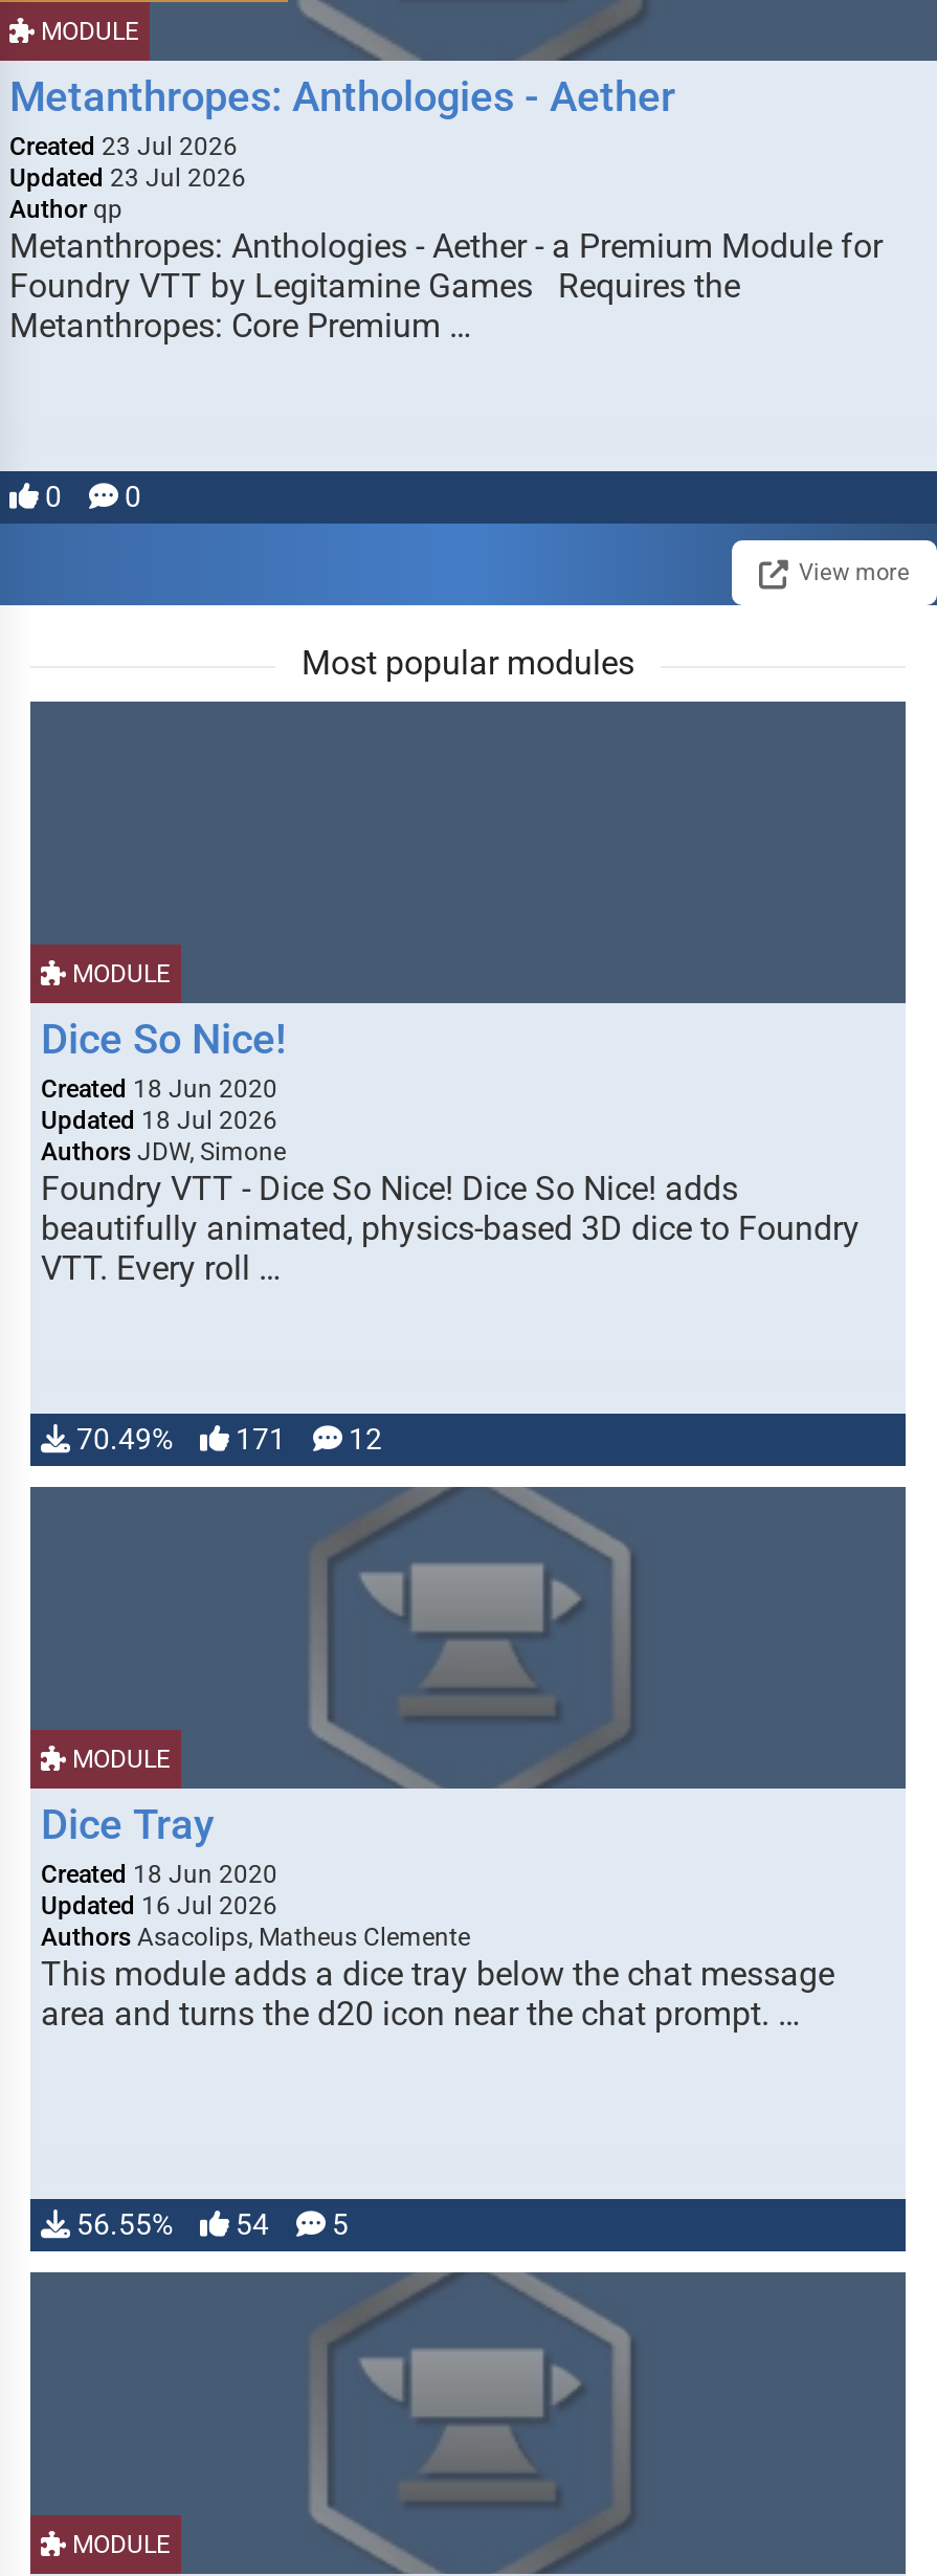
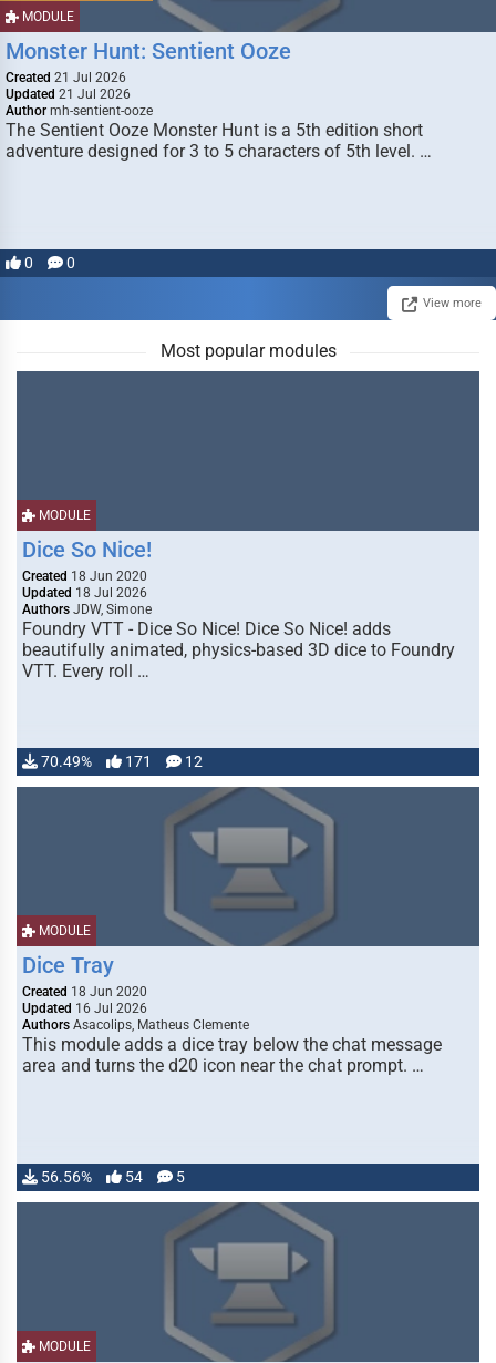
[9,71,883,346] Metanthropes: Anthologies - Aether | Created 23 Jul 2026 | Updated 23 Jul 2026 | Author qp | Metanthropes: Anthologies - Aether - a Premium Module for | Foundry VTT by Legitamine Games Requires the | Metanthropes: Core Premium … -> [6,38,432,162] Monster Hunt: Sentient Ooze | Created 21 Jul 2026 | Updated 21 Jul 2026 | Author mh-sentient-ooze | The Sentient Ooze Monster Hunt is a 5th edition short | adventure designed for 3 to 5 characters of 5th level. …
[70,2207,349,2241] 56.55% 54 5 -> [38,1168,185,1186] 56.56% 54 5

